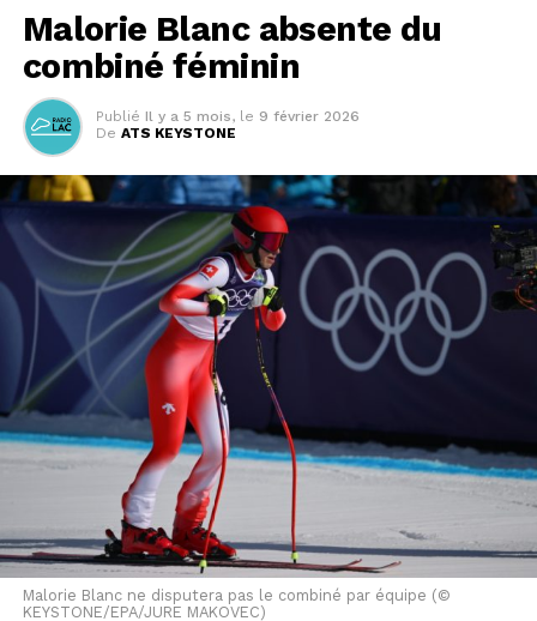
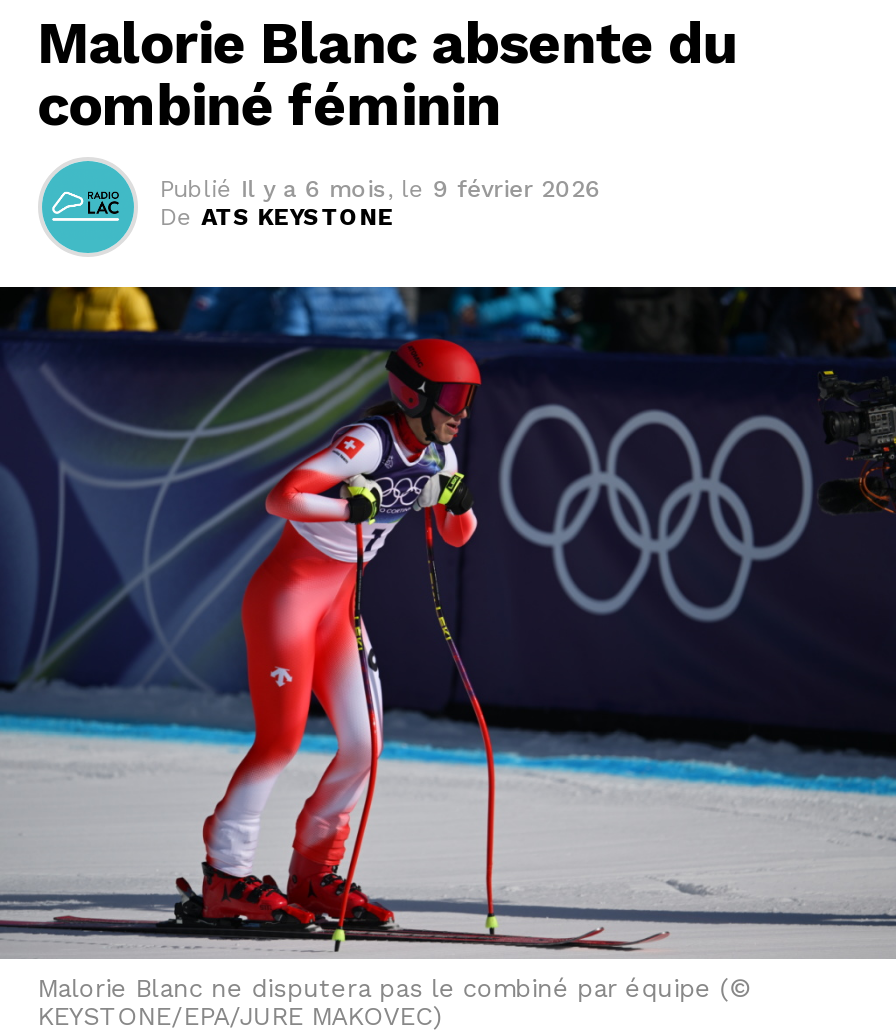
[96,108,359,125] Publié Il y a 5 mois, le 9 février 2026 -> [159,175,601,203] Publié Il y a 6 mois, le 9 février 2026

